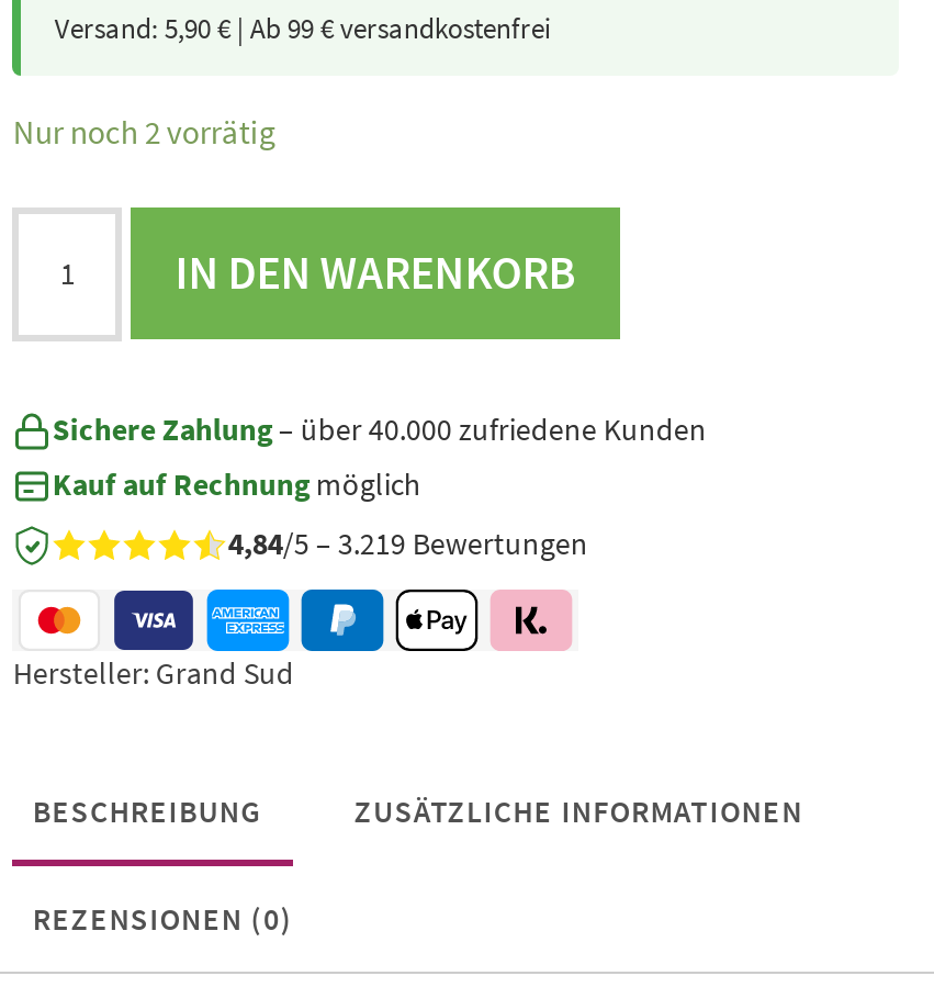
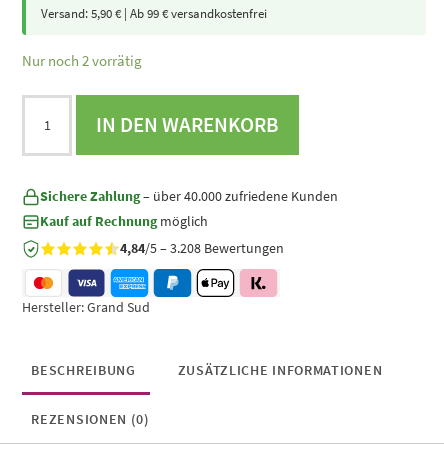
[228,524,588,563] 4,84/5 – 3.219 Bewertungen -> [120,239,284,257] 4,84/5 – 3.208 Bewertungen

